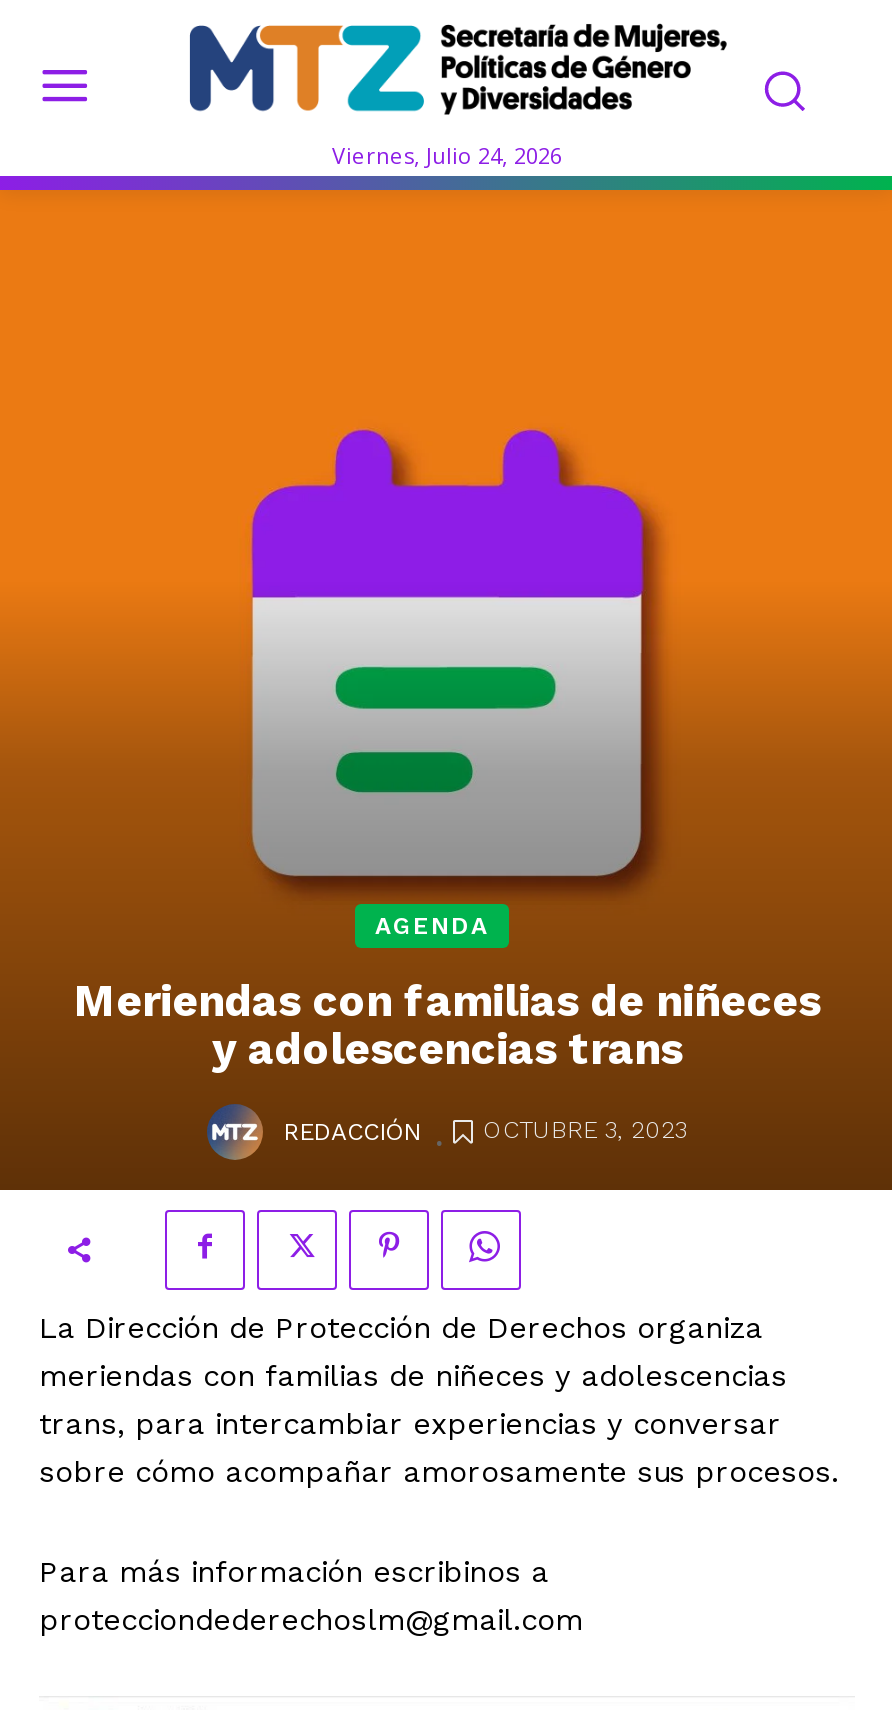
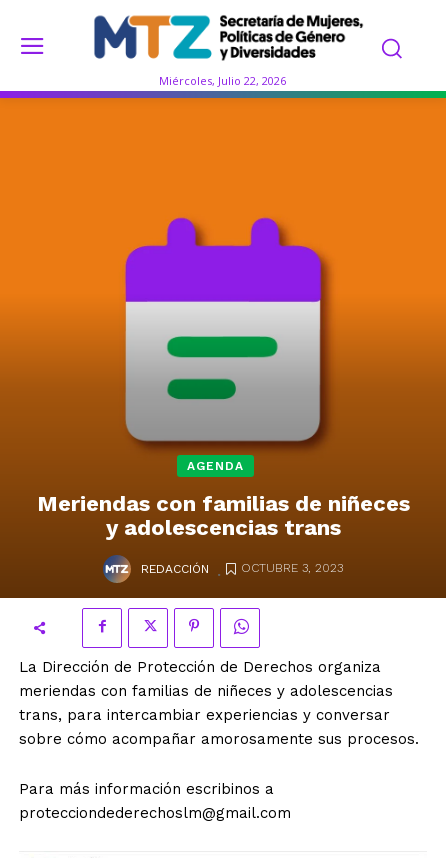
[332,139,562,169] Viernes, Julio 24, 2026 -> [159,73,286,88] Miércoles, Julio 22, 2026

